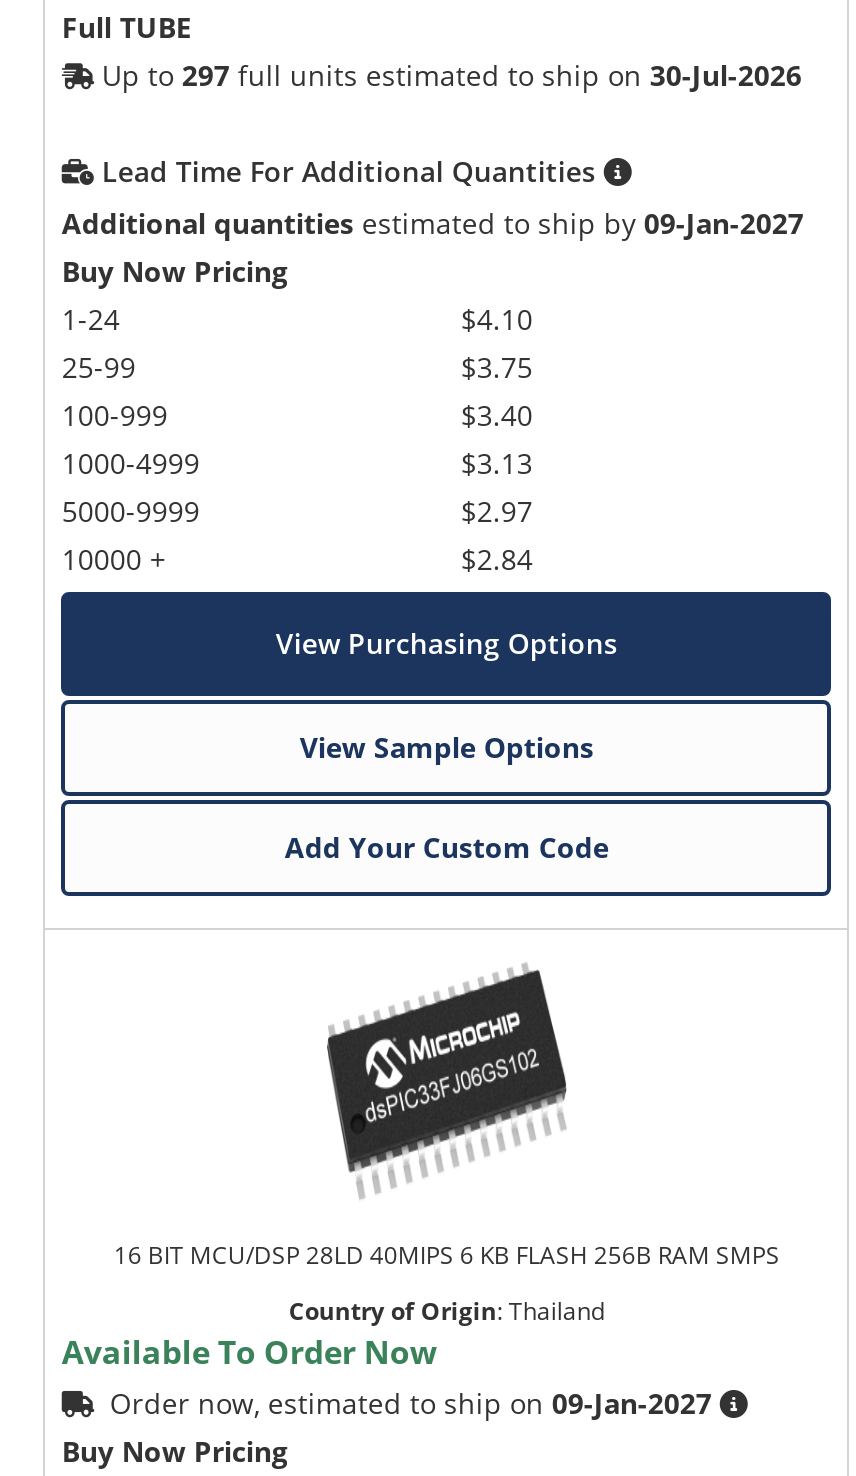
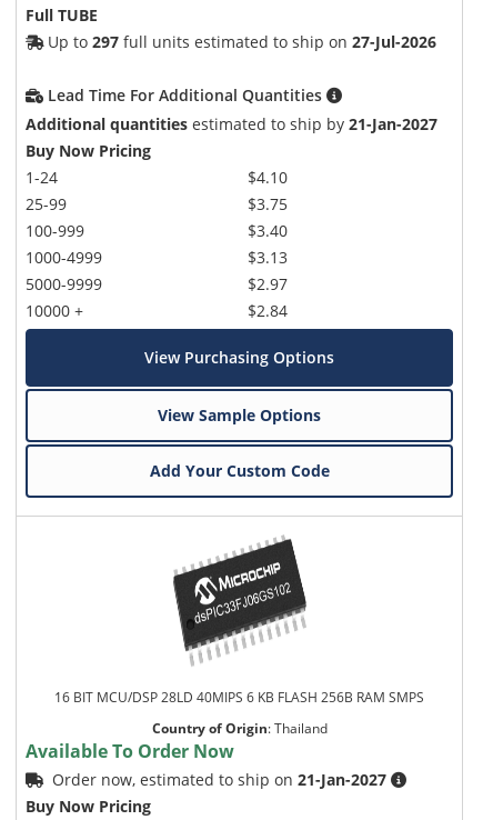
[102,55,802,93] Up to 297 full units estimated to ship on 30-Jul-2026 -> [48,31,437,52] Up to 297 full units estimated to ship on 27-Jul-2026
[62,203,804,241] Additional quantities estimated to ship by 09-Jan-2027 -> [26,113,438,134] Additional quantities estimated to ship by 21-Jan-2027
[110,1383,712,1421] Order now, estimated to ship on 09-Jan-2027 -> [53,769,387,790] Order now, estimated to ship on 21-Jan-2027

